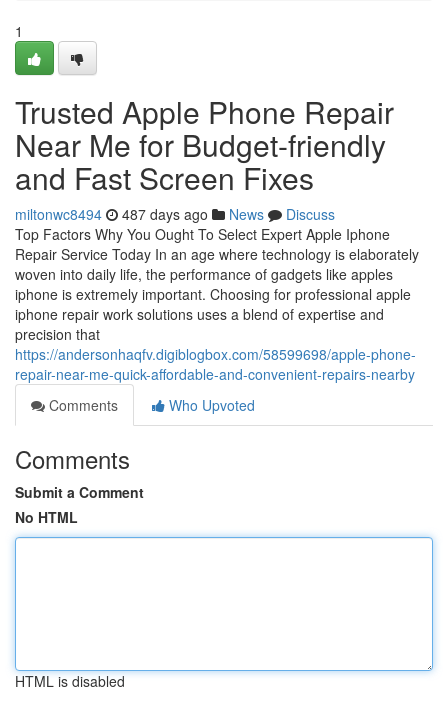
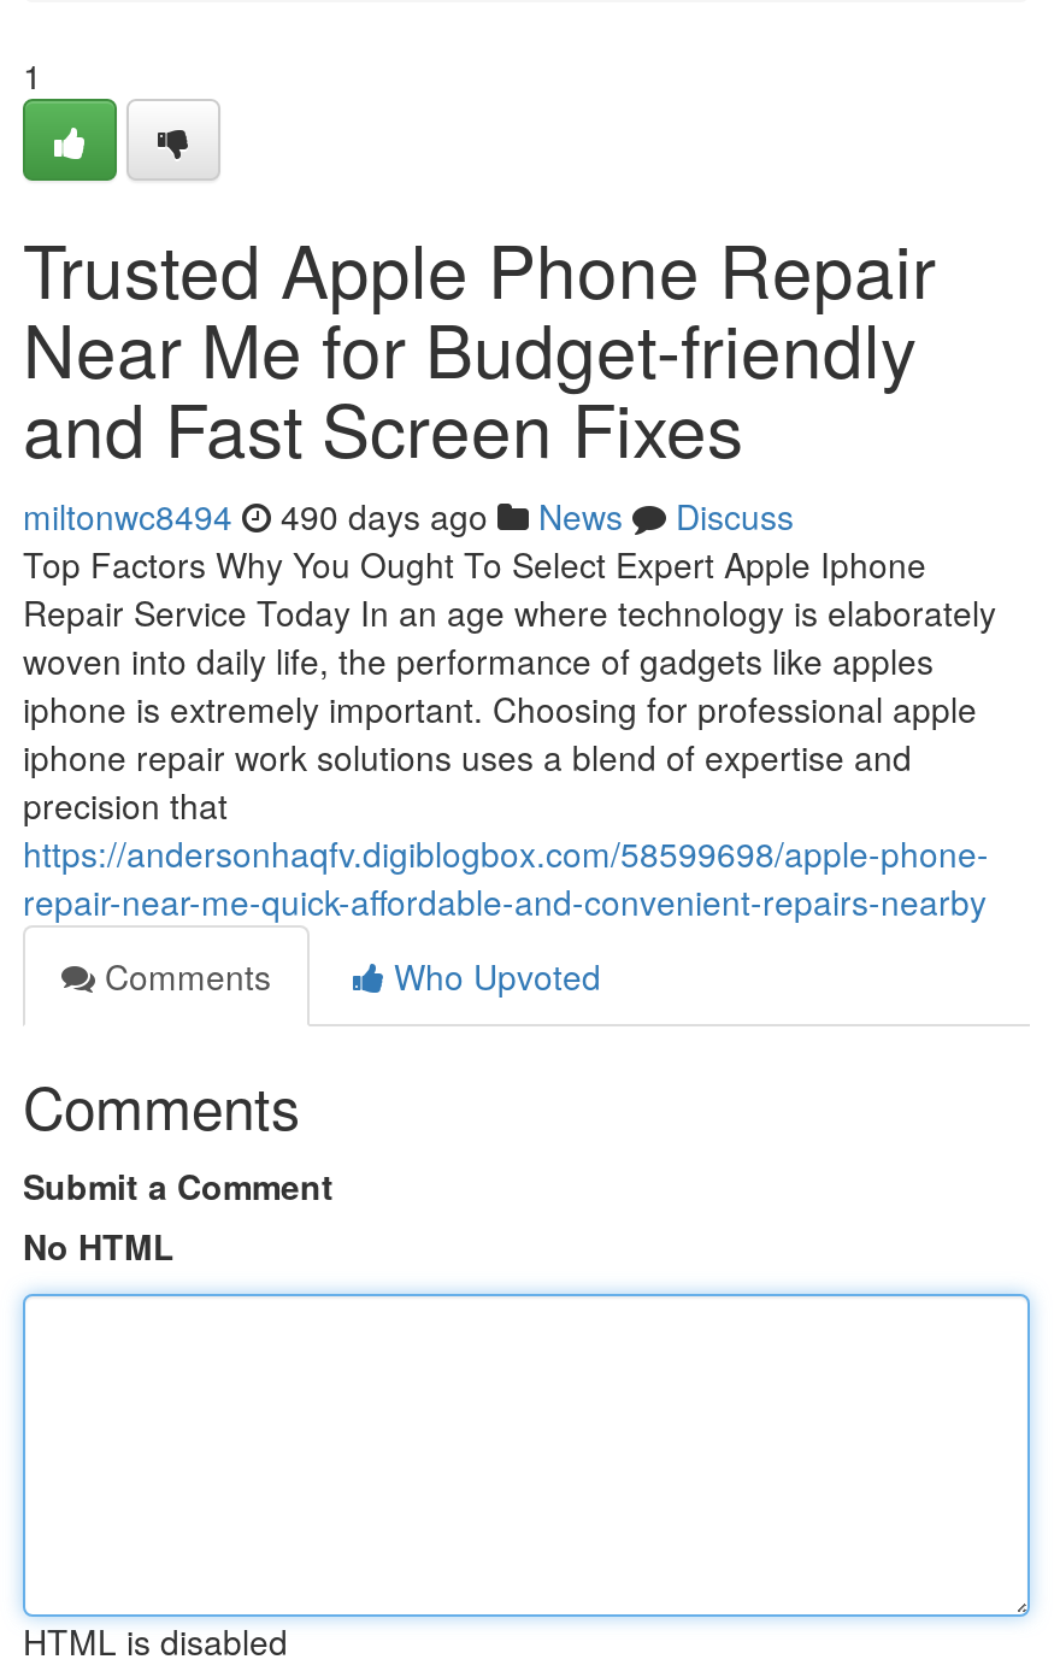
[15,204,335,224] miltonwc8494 487 days ago News Discuss -> [23,492,794,540] miltonwc8494 490 days ago News Discuss

